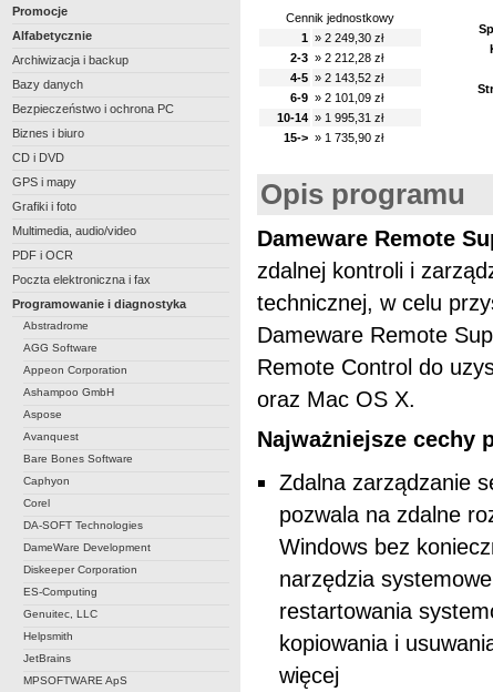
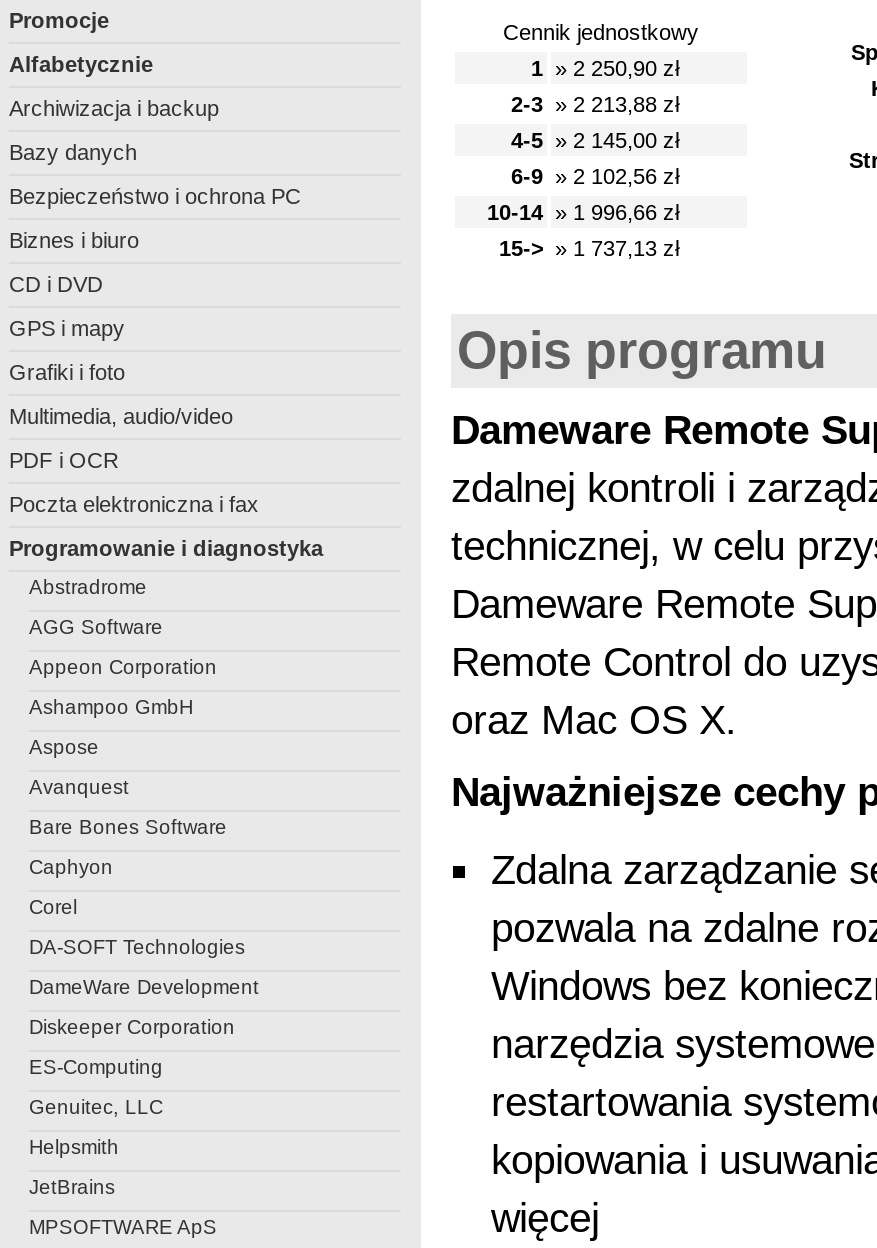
[301,31,383,44] 1 » 2 249,30 zł -> [531,56,679,80] 1 » 2 250,90 zł
[290,51,383,64] 2-3 » 2 212,28 zł -> [511,92,679,116] 2-3 » 2 213,88 zł
[290,71,383,84] 4-5 » 2 143,52 zł -> [511,128,679,152] 4-5 » 2 145,00 zł
[290,91,383,104] 6-9 » 2 101,09 zł -> [511,164,679,188] 6-9 » 2 102,56 zł
[277,111,383,124] 10-14 » 1 995,31 zł -> [487,200,679,224] 10-14 » 1 996,66 zł
[284,131,383,144] 15-> » 1 735,90 zł -> [499,236,679,260] 15-> » 1 737,13 zł

